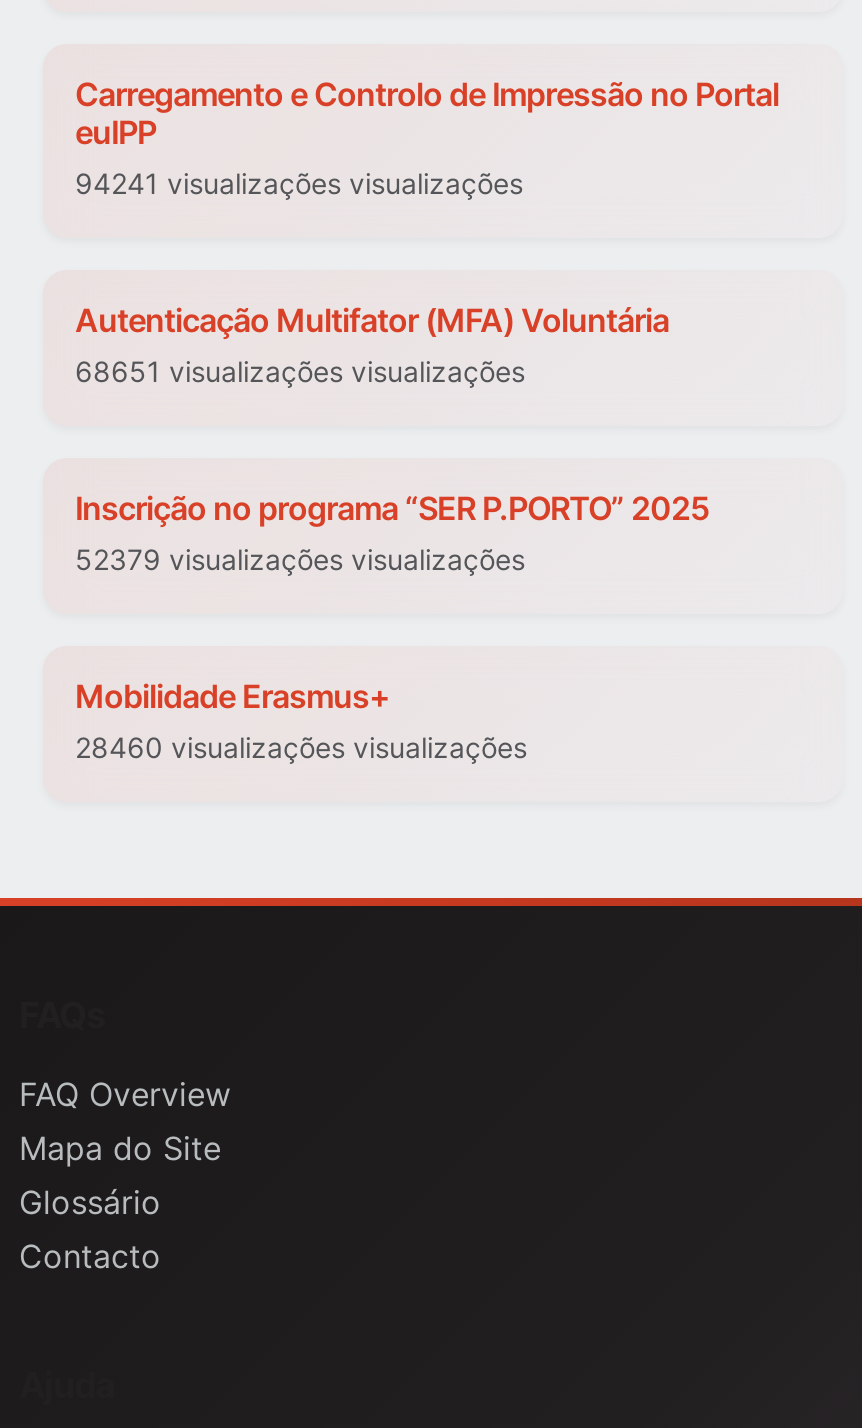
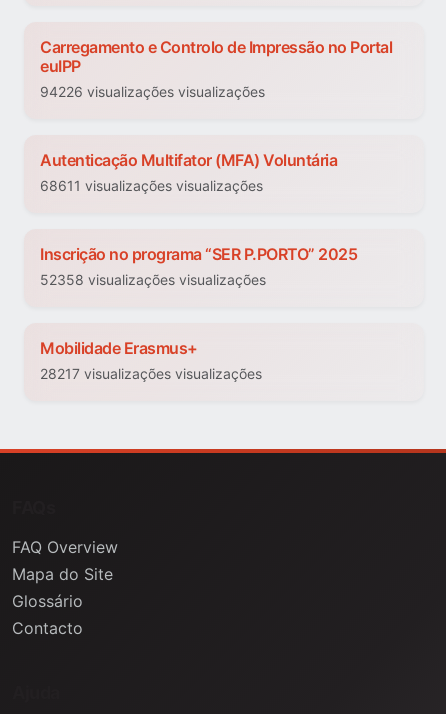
[75,167,523,201] 94241 visualizações visualizações -> [40,83,265,100] 94226 visualizações visualizações
[75,355,525,389] 68651 visualizações visualizações -> [40,177,263,194] 68611 visualizações visualizações
[75,543,525,577] 52379 visualizações visualizações -> [40,271,266,288] 52358 visualizações visualizações
[75,731,527,765] 28460 visualizações visualizações -> [40,365,262,382] 28217 visualizações visualizações

